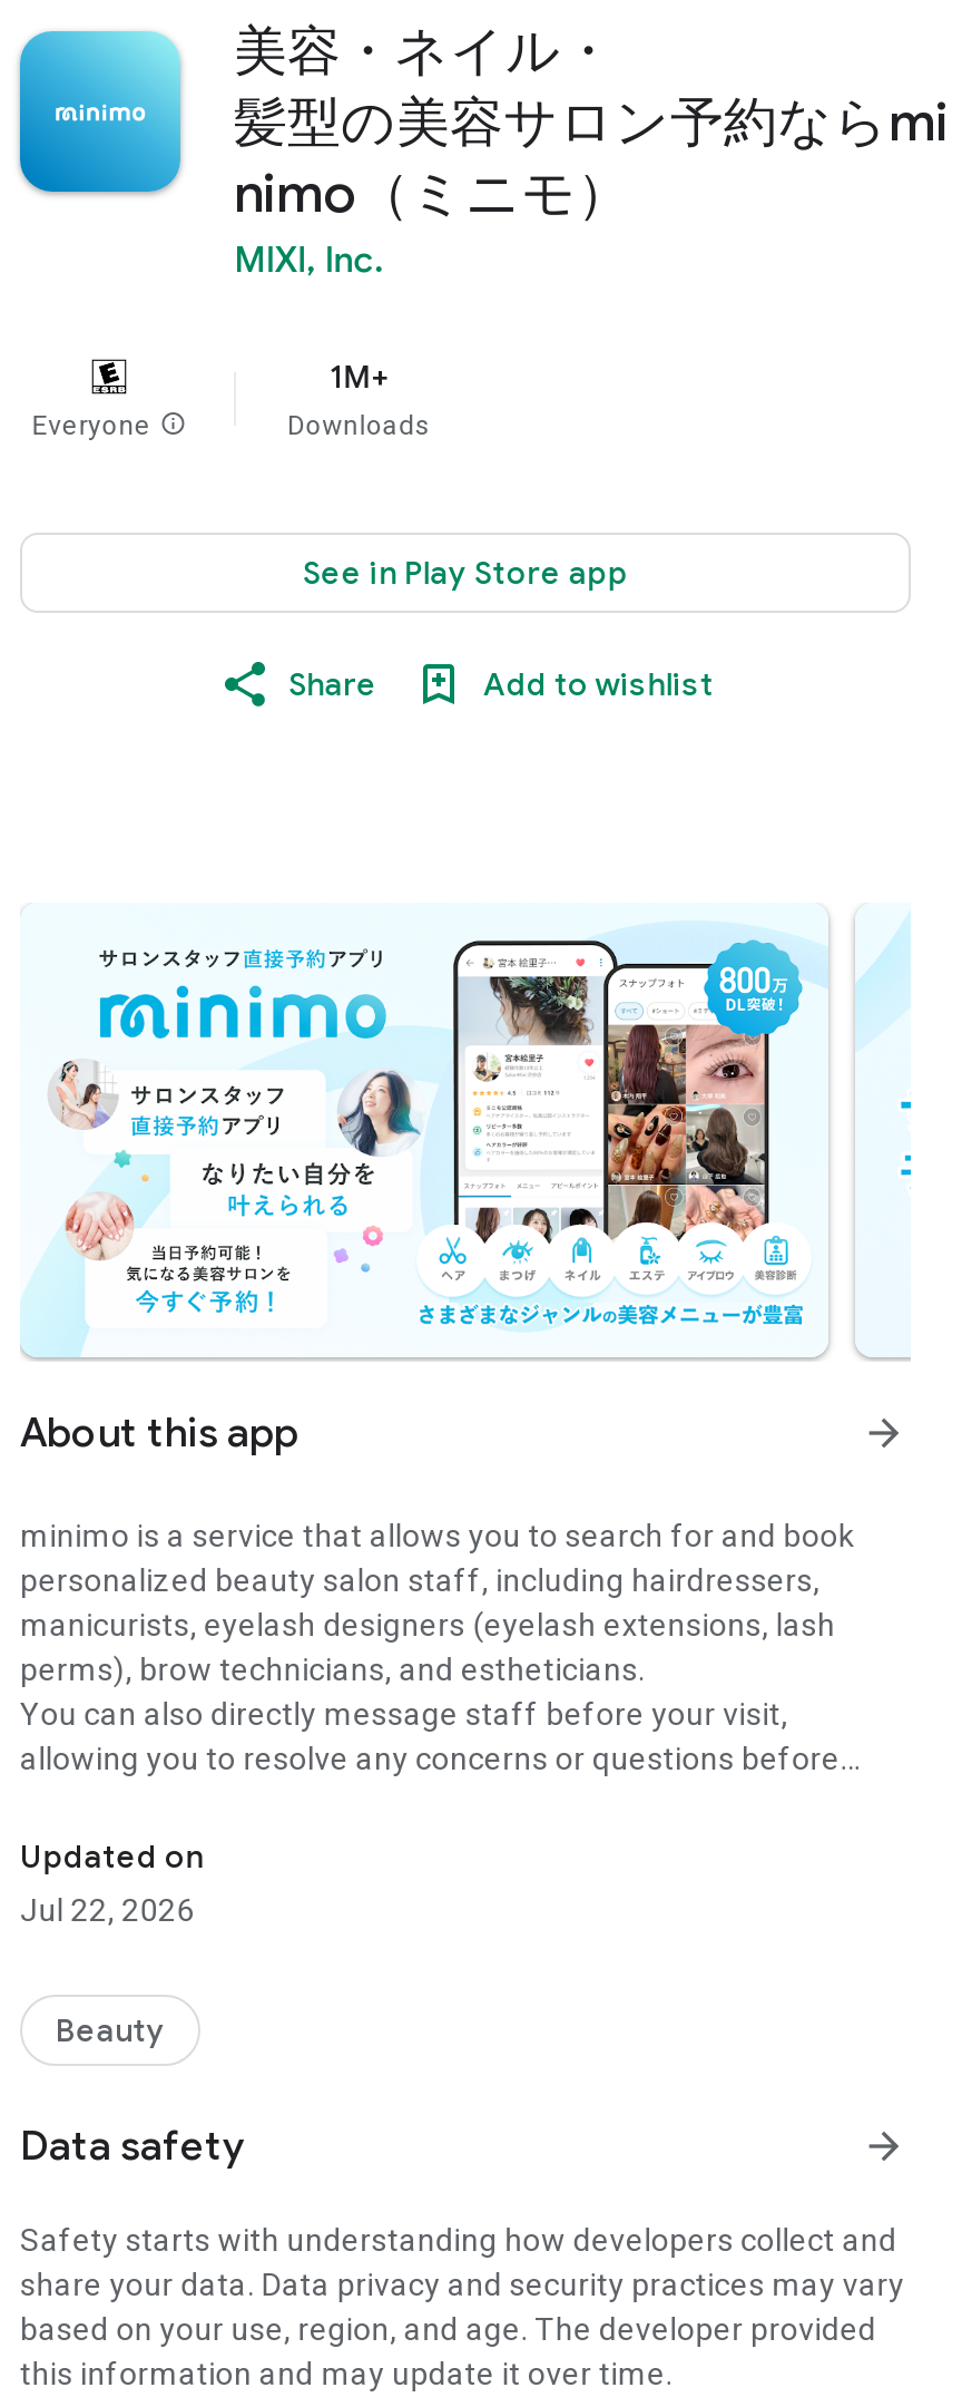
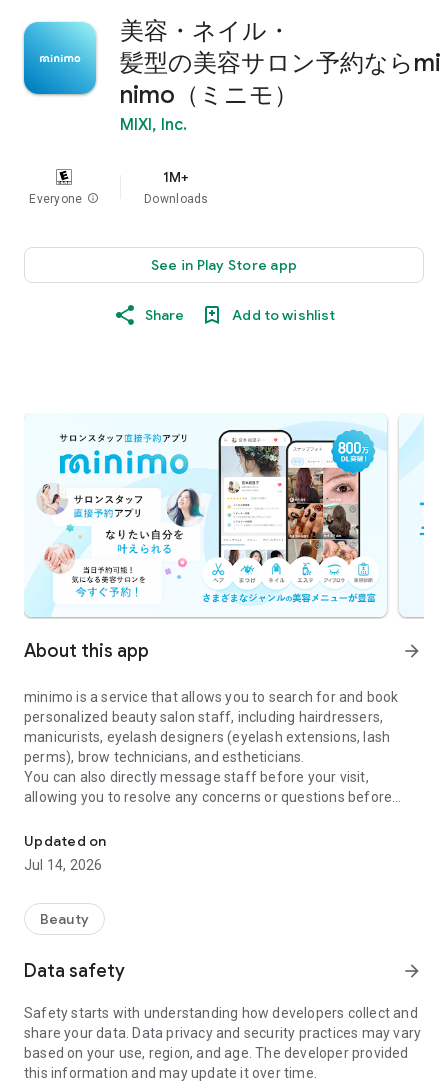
[20,1892,195,1928] Jul 22, 2026 -> [24,857,102,873] Jul 14, 2026

